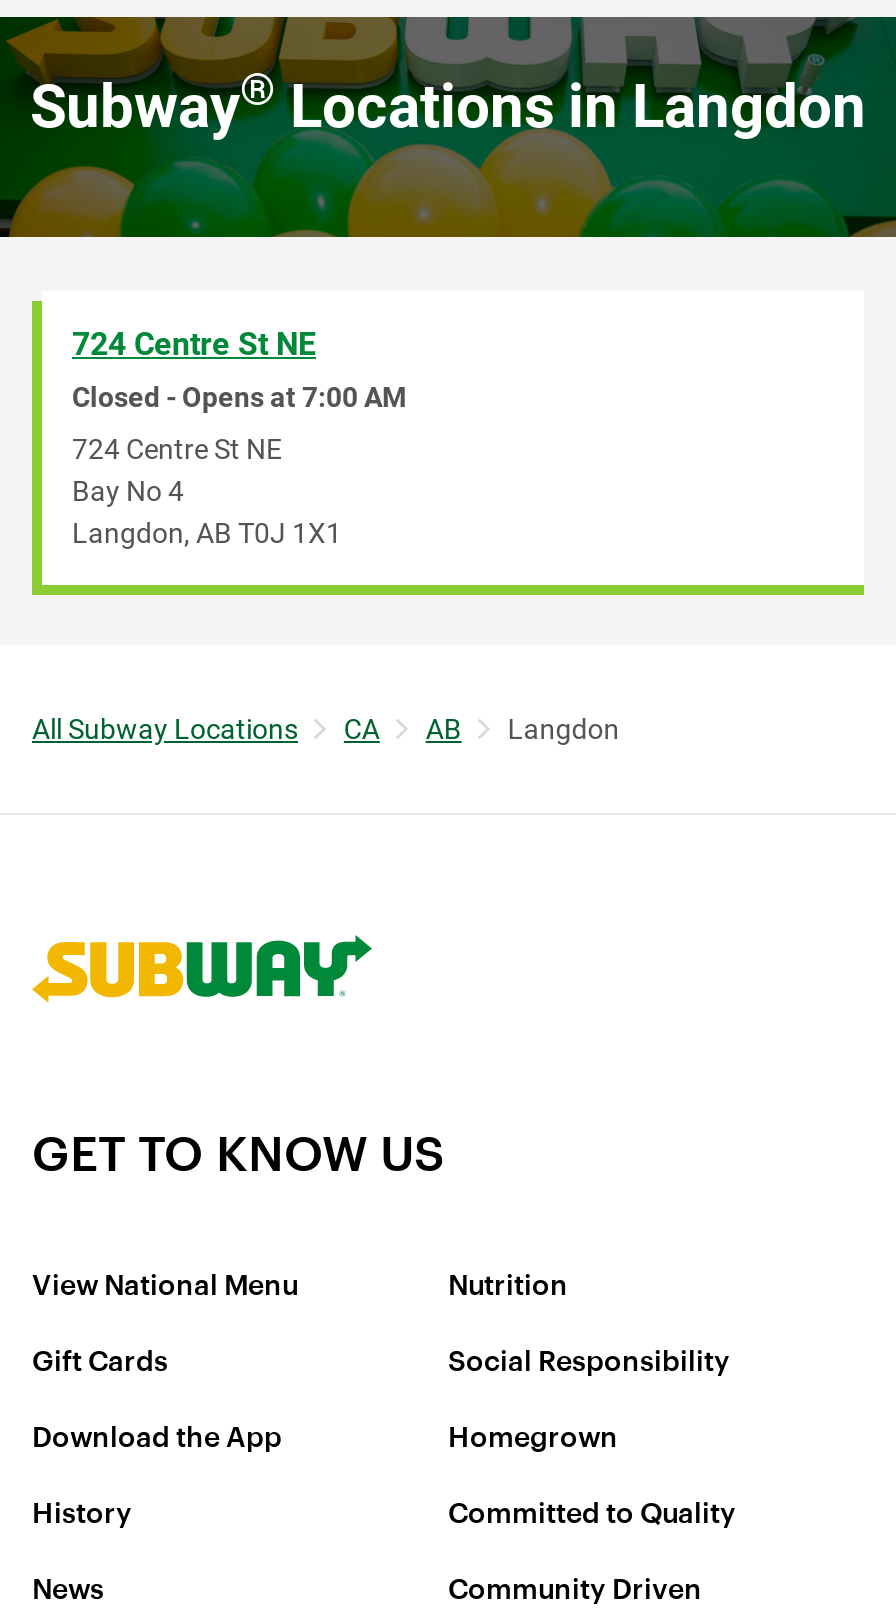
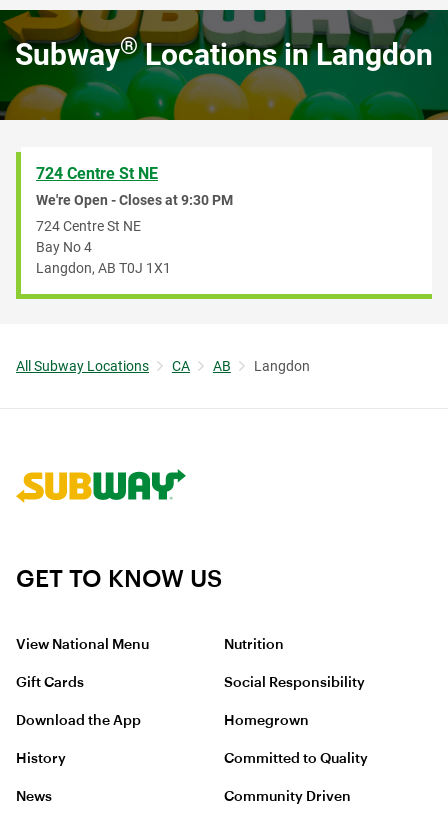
[72,381,406,413] Closed - Opens at 7:00 AM -> [36,192,233,208] We're Open - Closes at 9:30 PM

